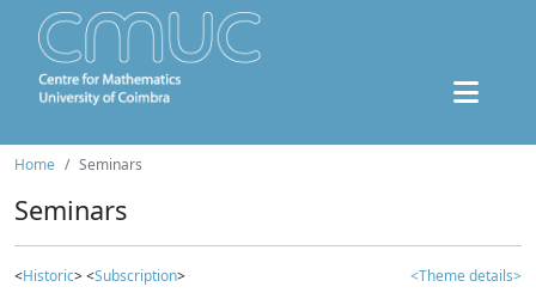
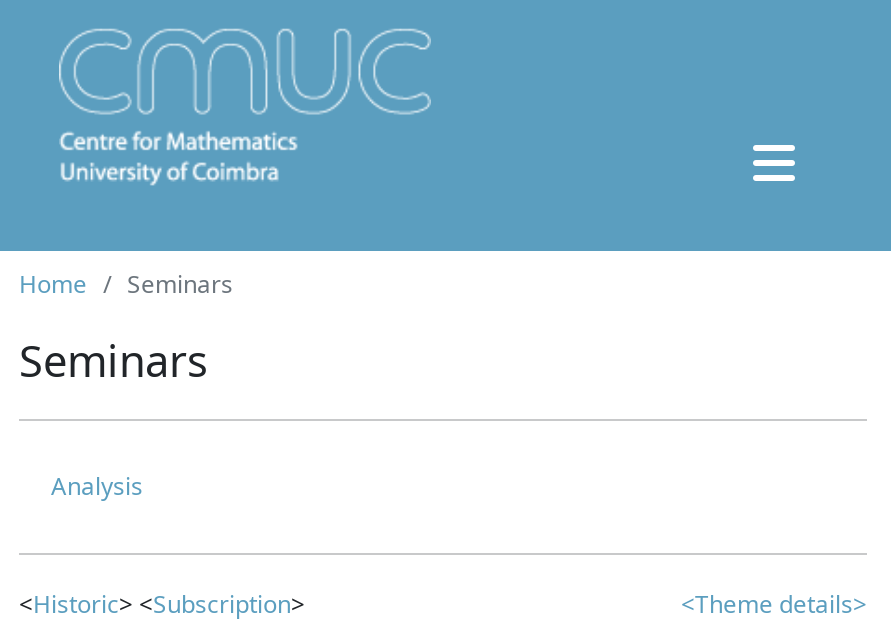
none -> [51,469,143,503] Analysis

